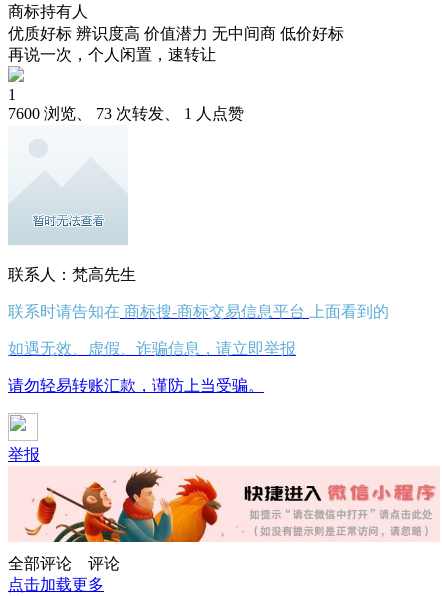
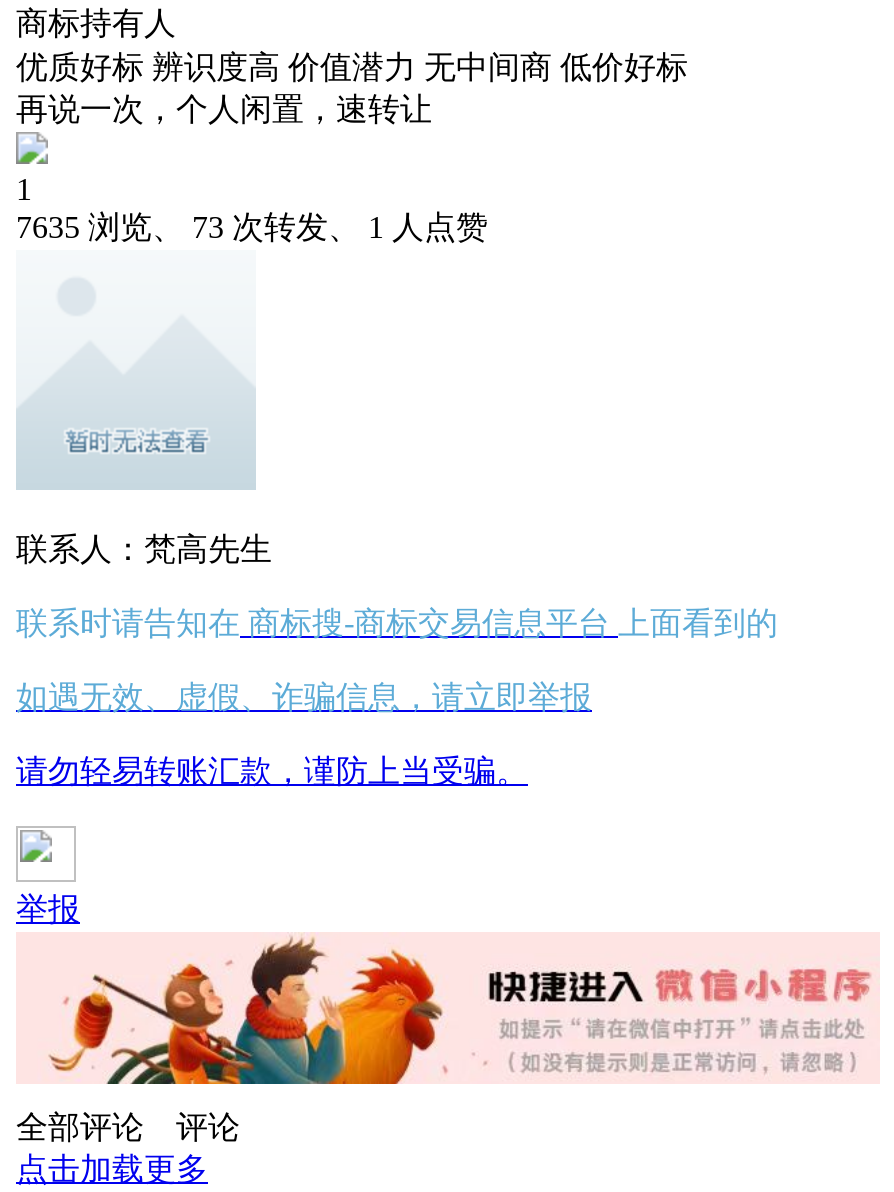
[8,104,244,121] 7600 浏览、 73 次转发、 1 人点赞 -> [16,209,488,243] 7635 浏览、 73 次转发、 1 人点赞

